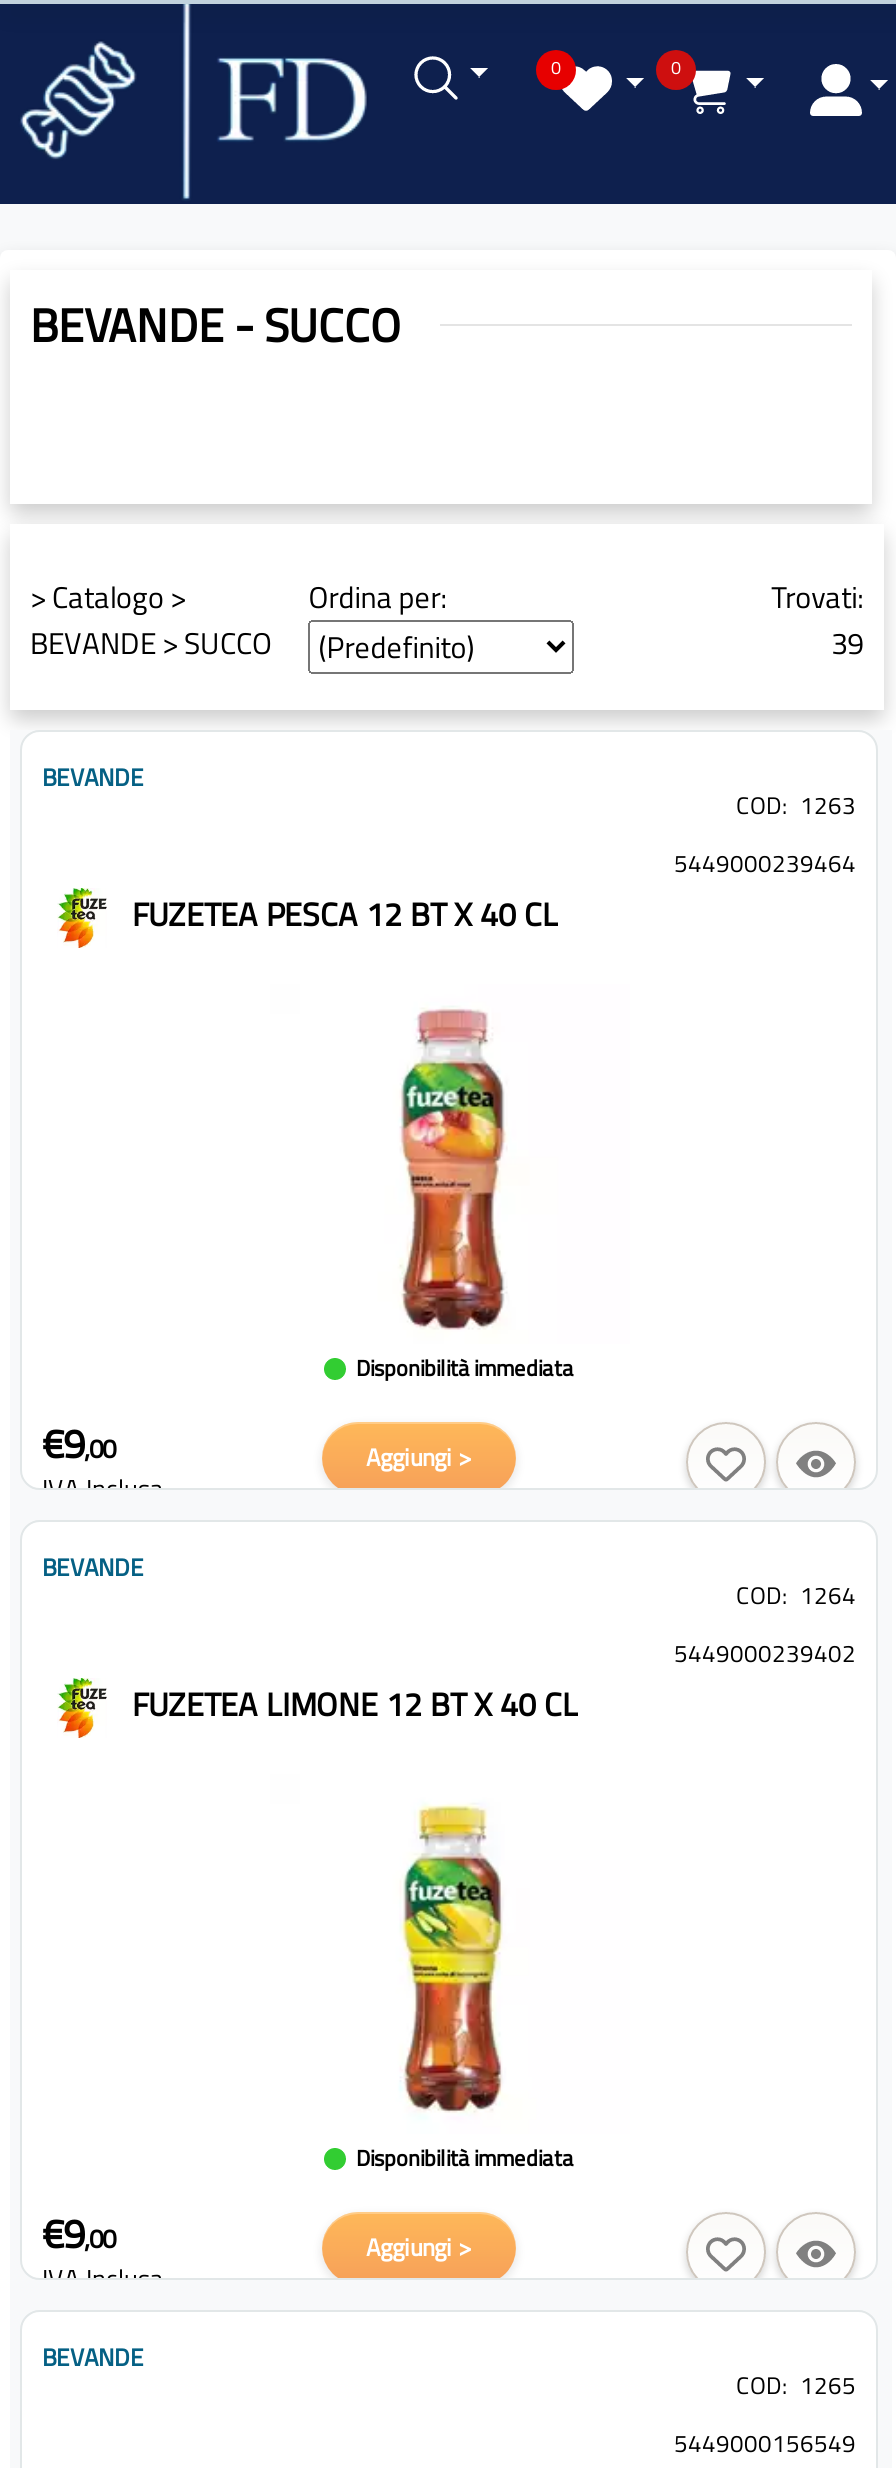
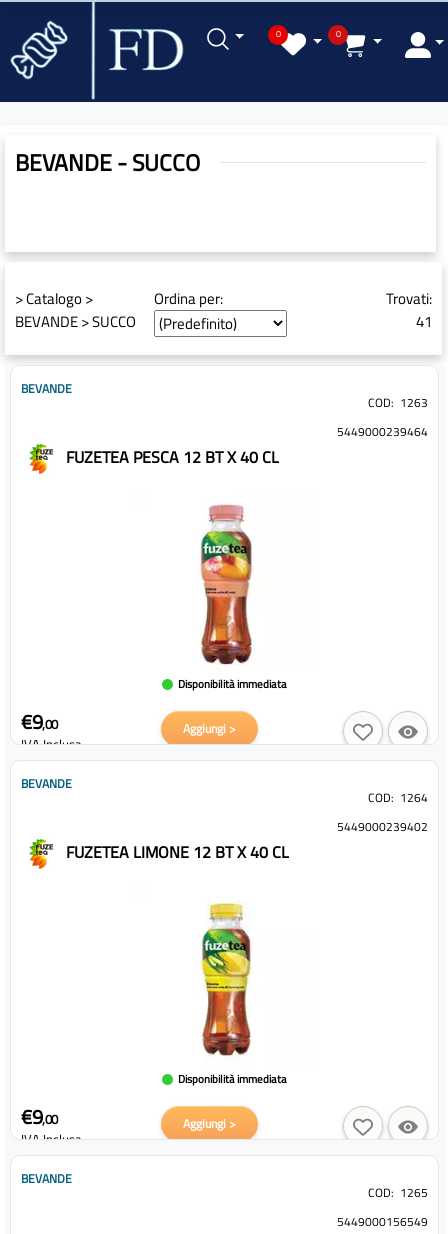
[831,619,863,665] 39 -> [416,310,432,333] 41

